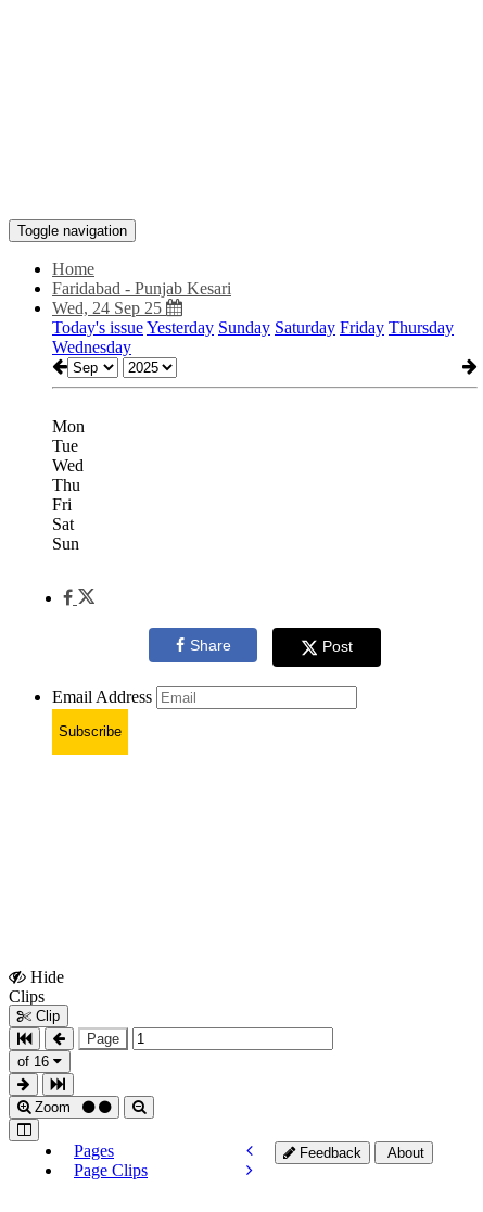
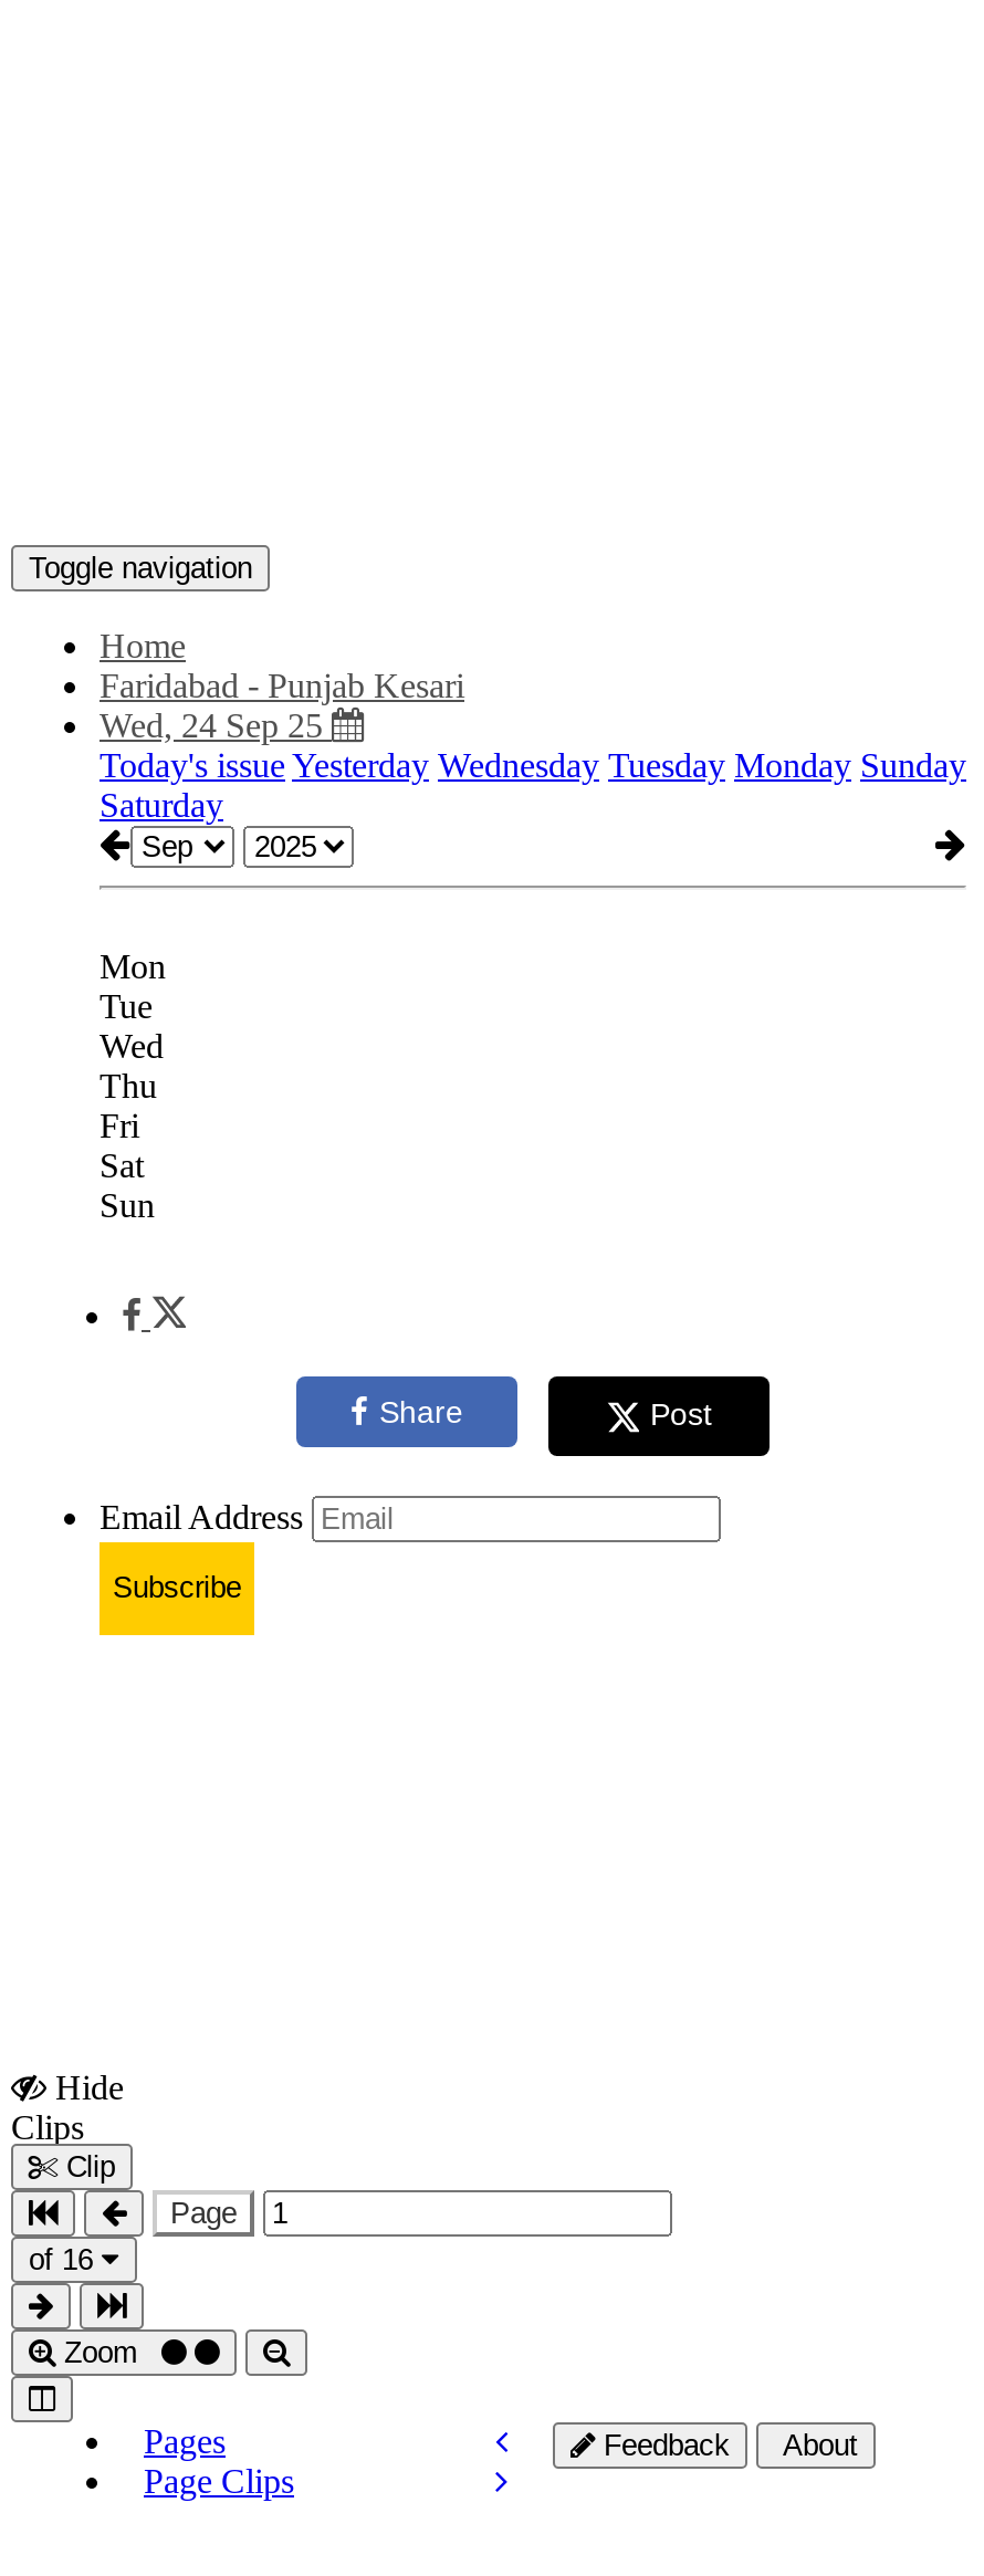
[52,318,454,356] Today's issue Yesterday Sunday Saturday Friday Thursday | Wednesday -> [100,746,966,824] Today's issue Yesterday Wednesday Tuesday Monday Sunday | Saturday

